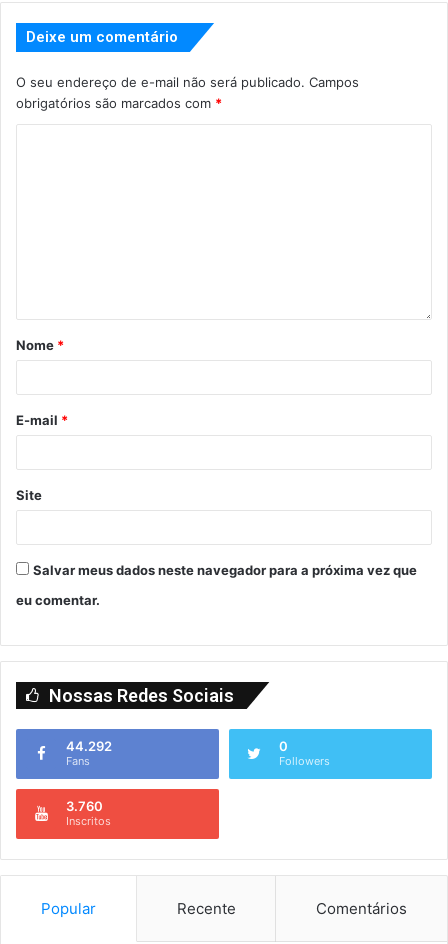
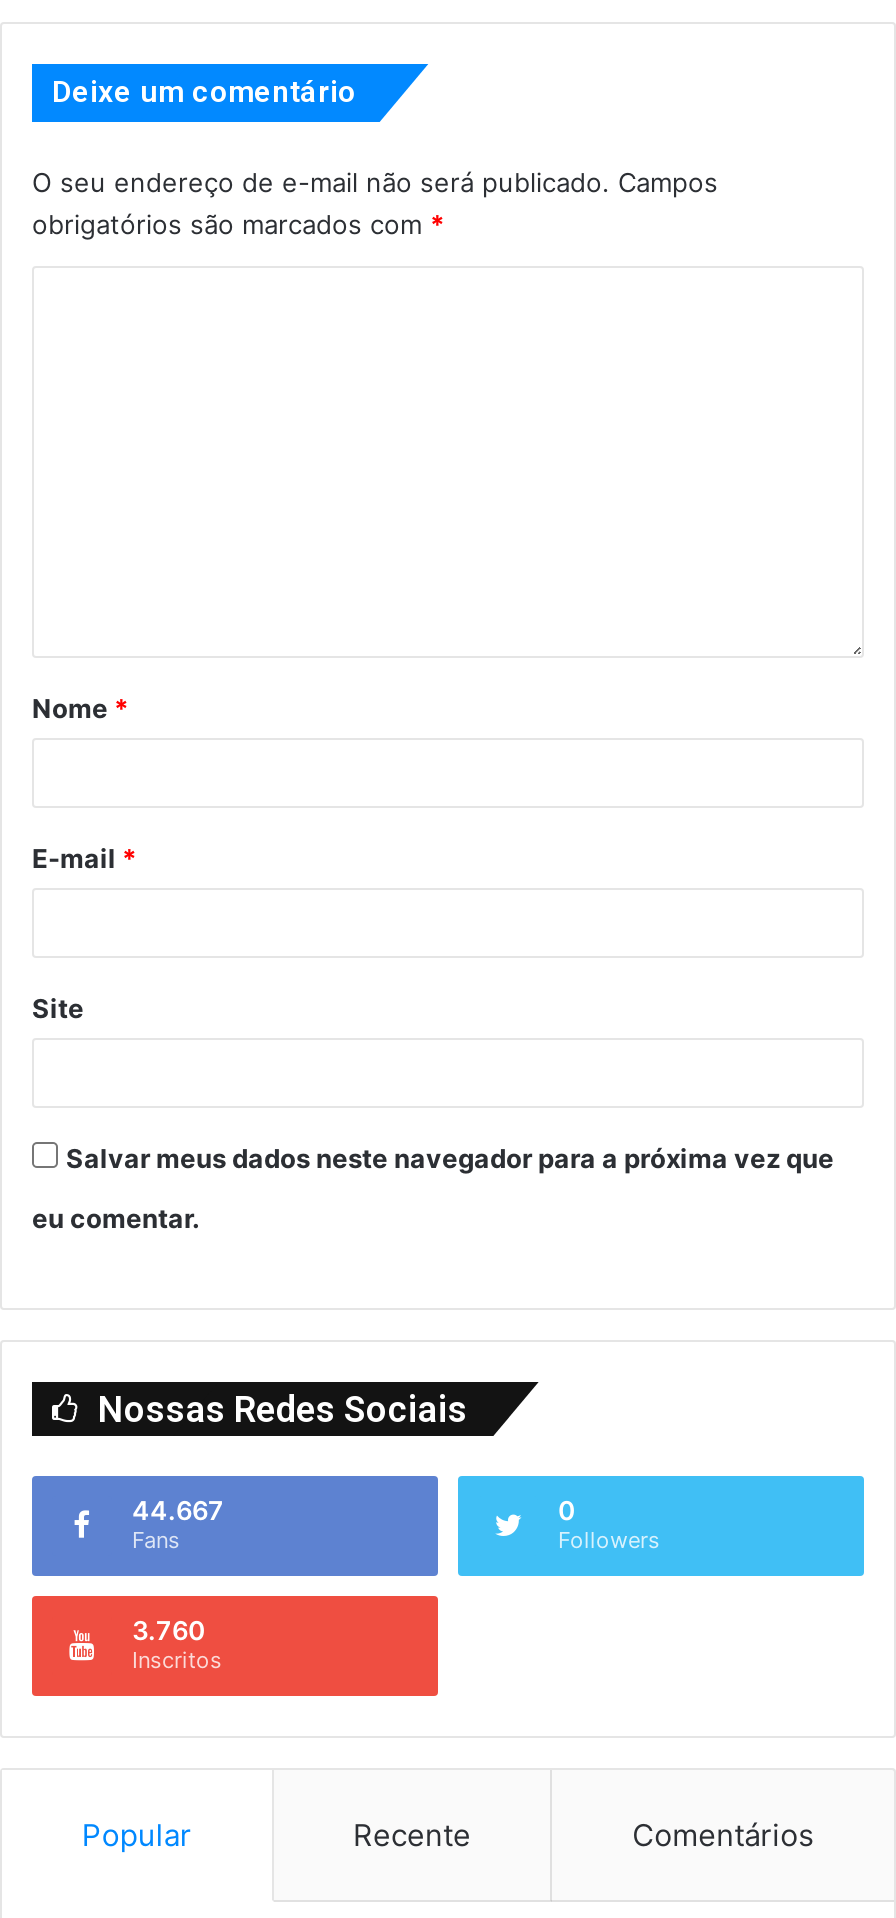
[66,738,112,754] 44.292 -> [132,1494,224,1526] 44.667

